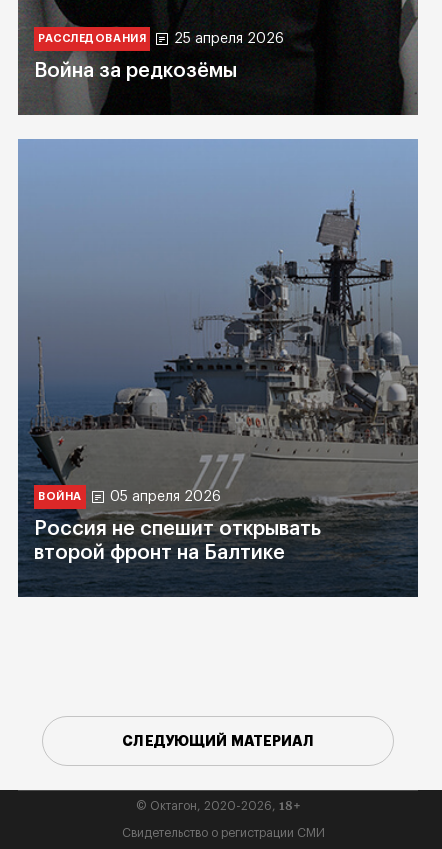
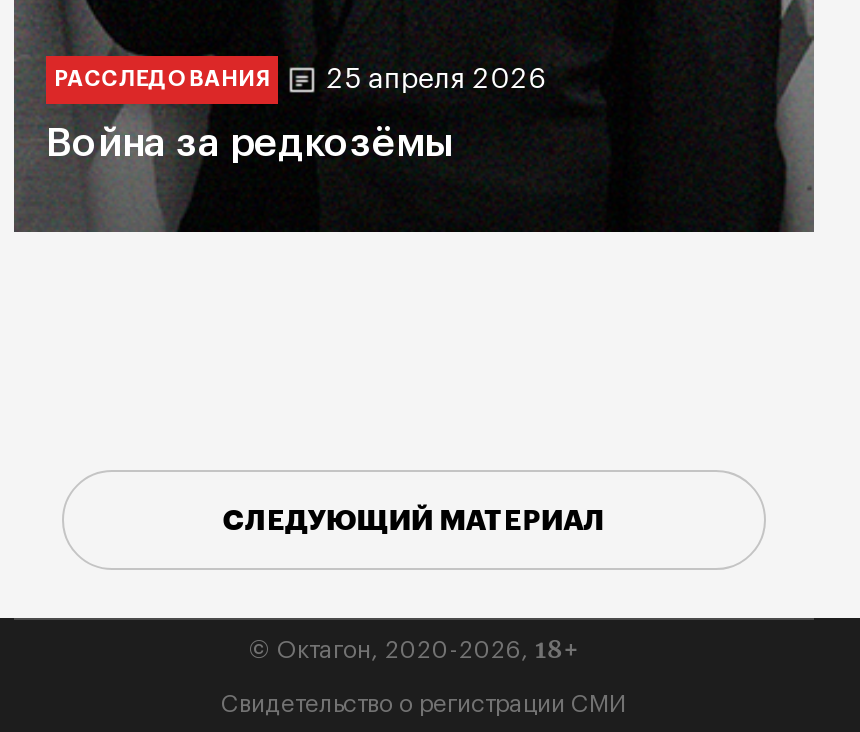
[17,138,418,597] [image] | ВОЙНА | 05 апреля 2026 | Россия не спешит открывать | второй фронт на Балтике -> none

